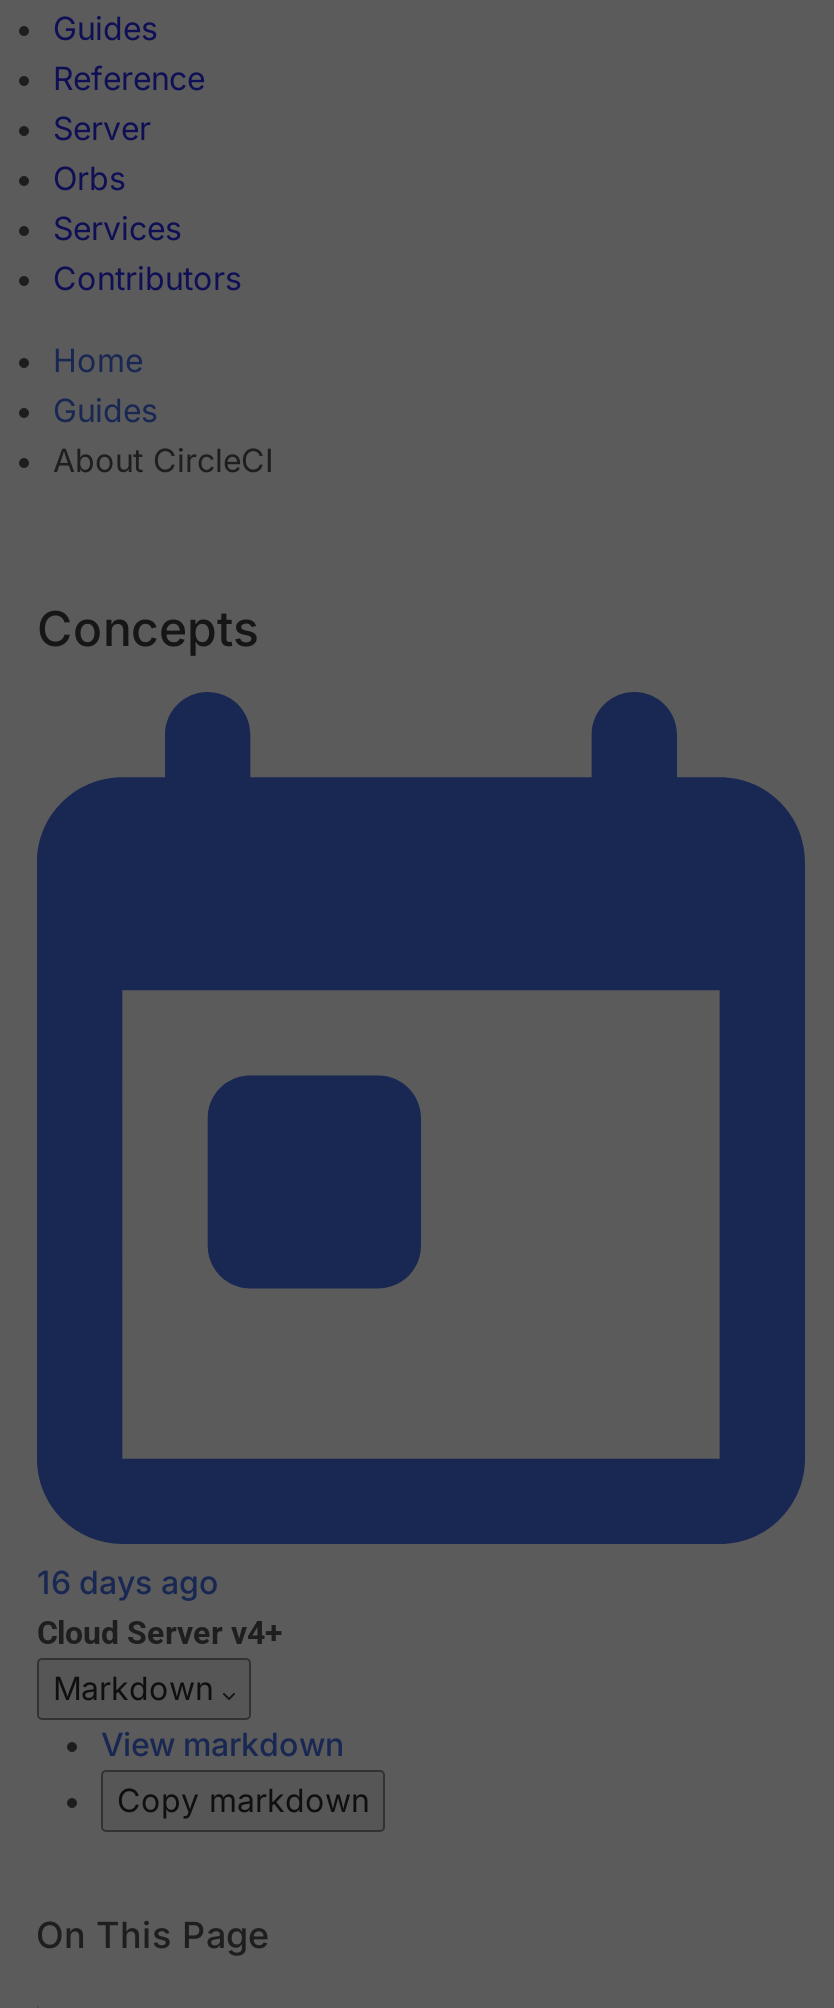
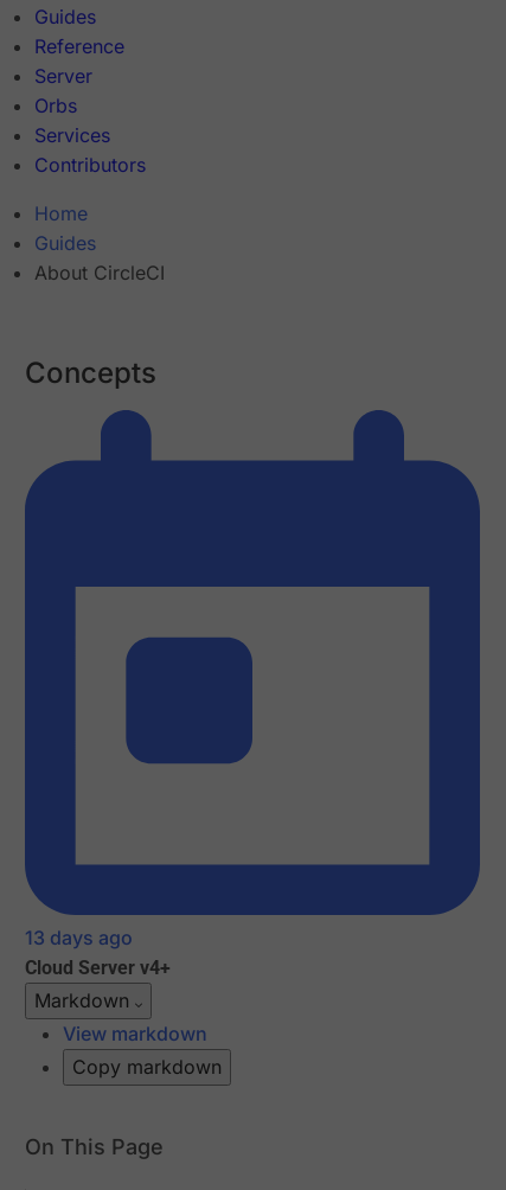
[37,1563,219,1603] 16 days ago -> [25,926,133,950] 13 days ago

